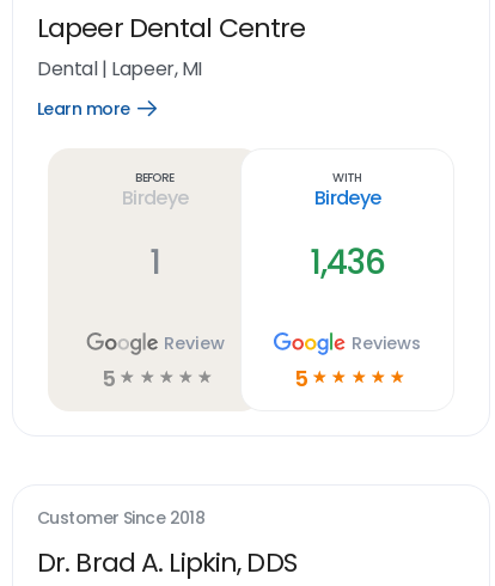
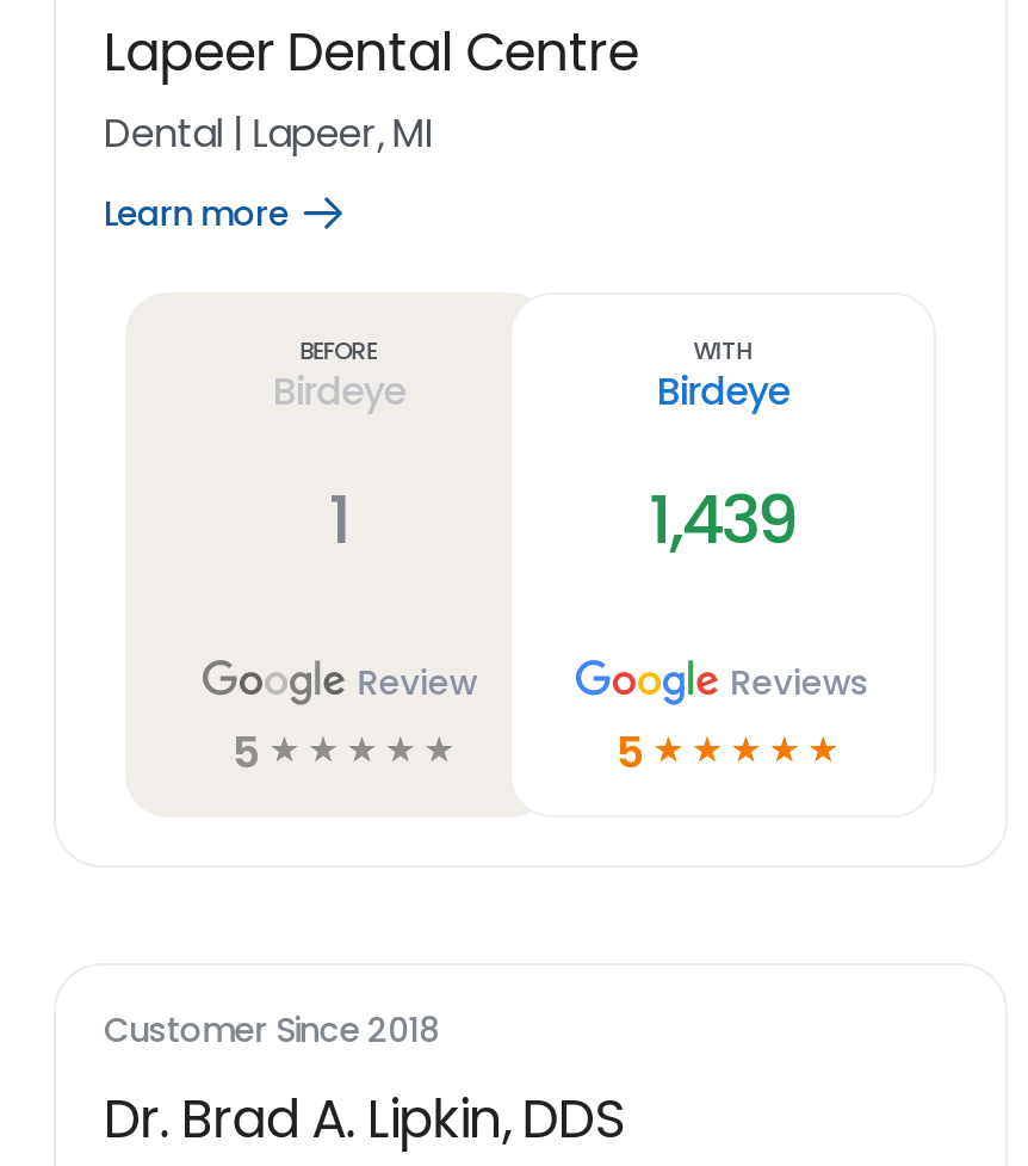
[310,239,385,285] 1,436 -> [648,473,797,566] 1,439

